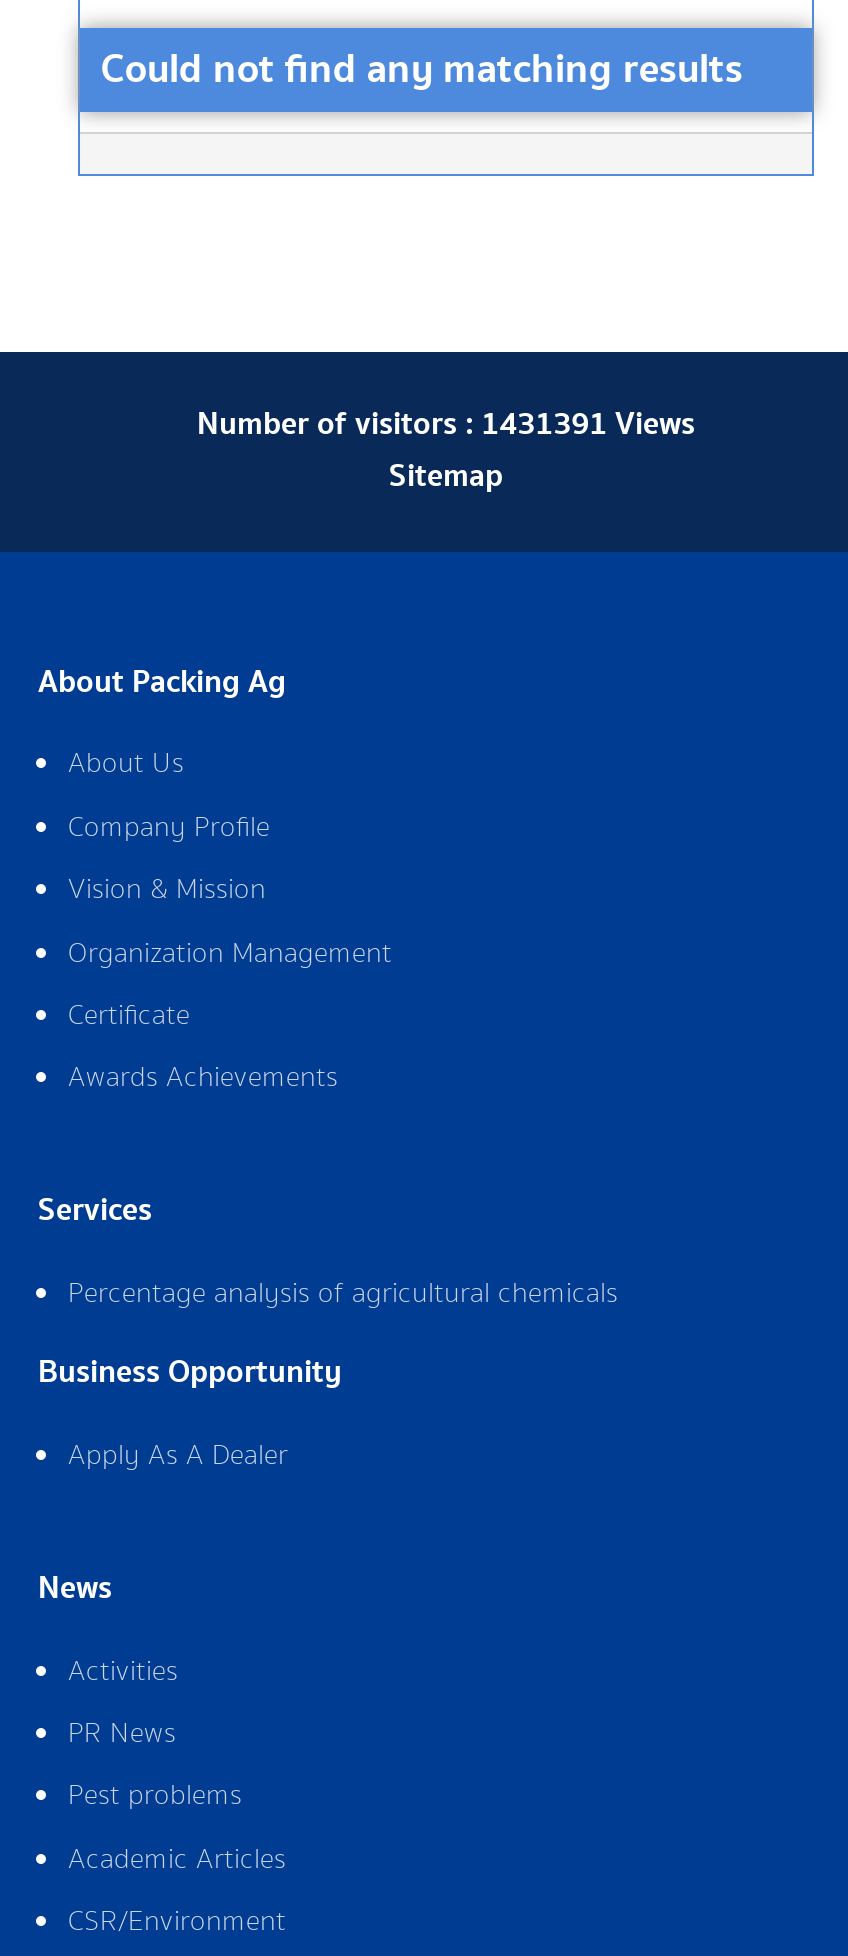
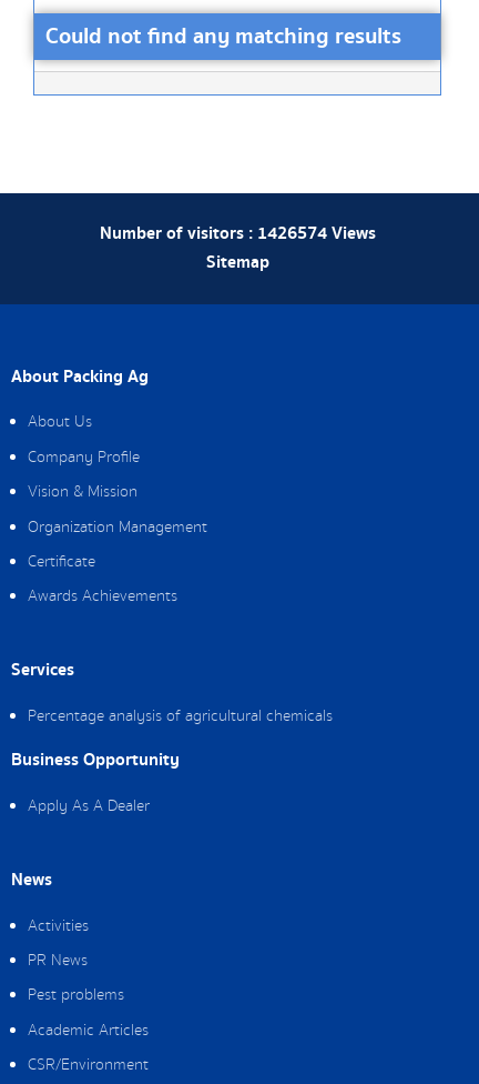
[197,399,695,449] Number of visitors : 1431391 Views -> [99,219,375,247] Number of visitors : 1426574 Views

